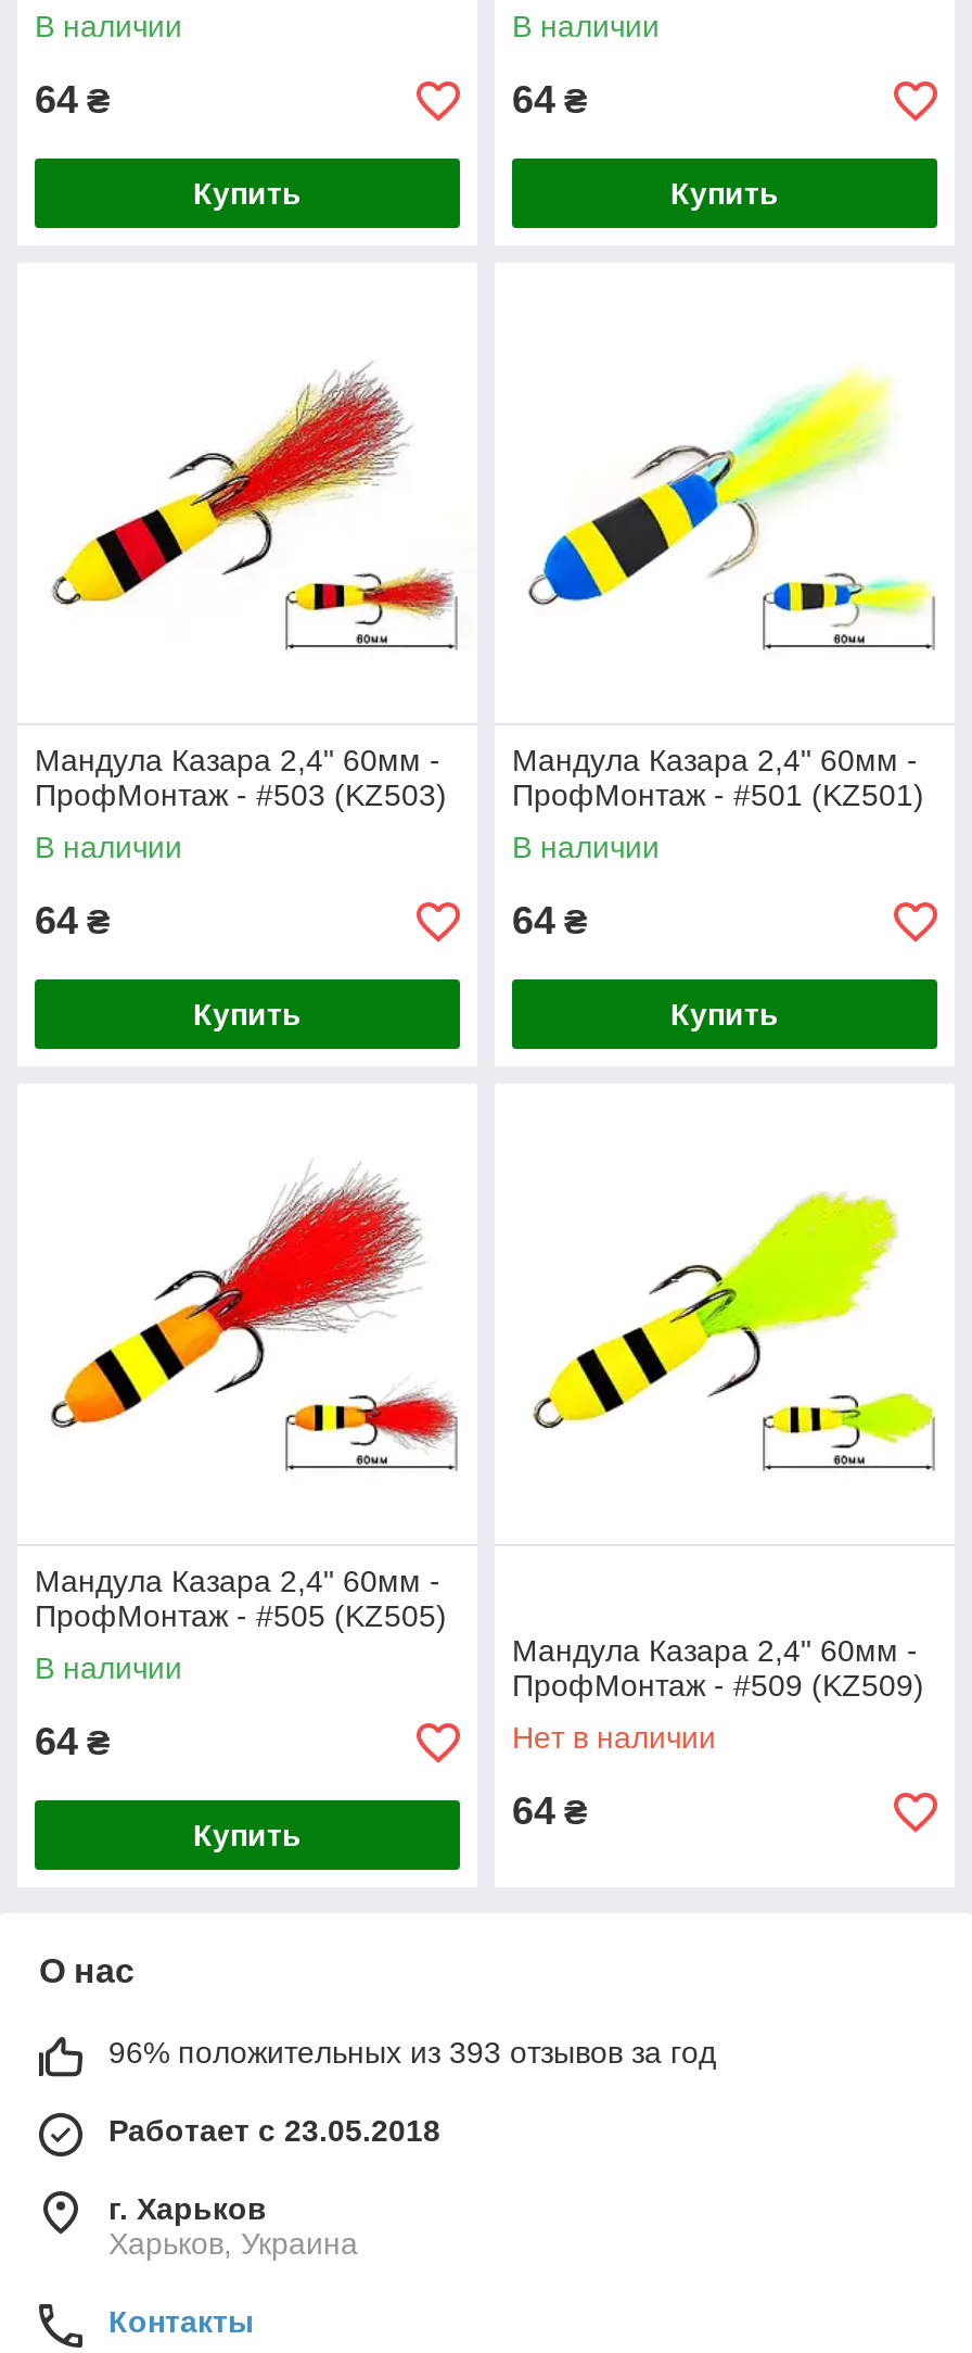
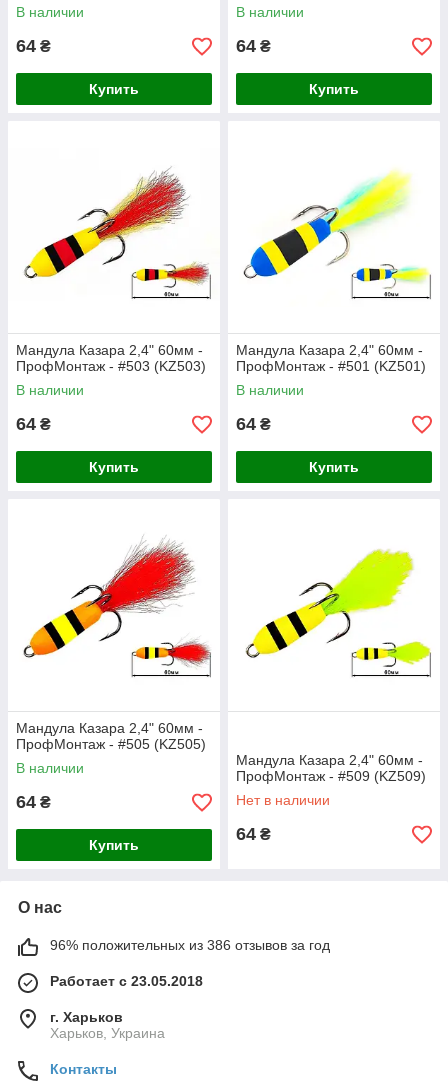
[108,2035,716,2070] 96% положительных из 393 отзывов за год -> [50,937,330,953] 96% положительных из 386 отзывов за год

